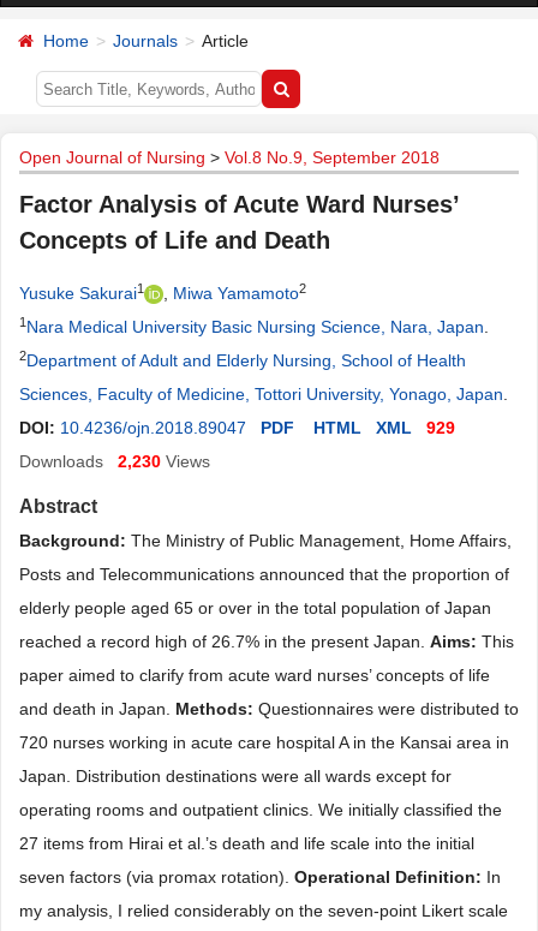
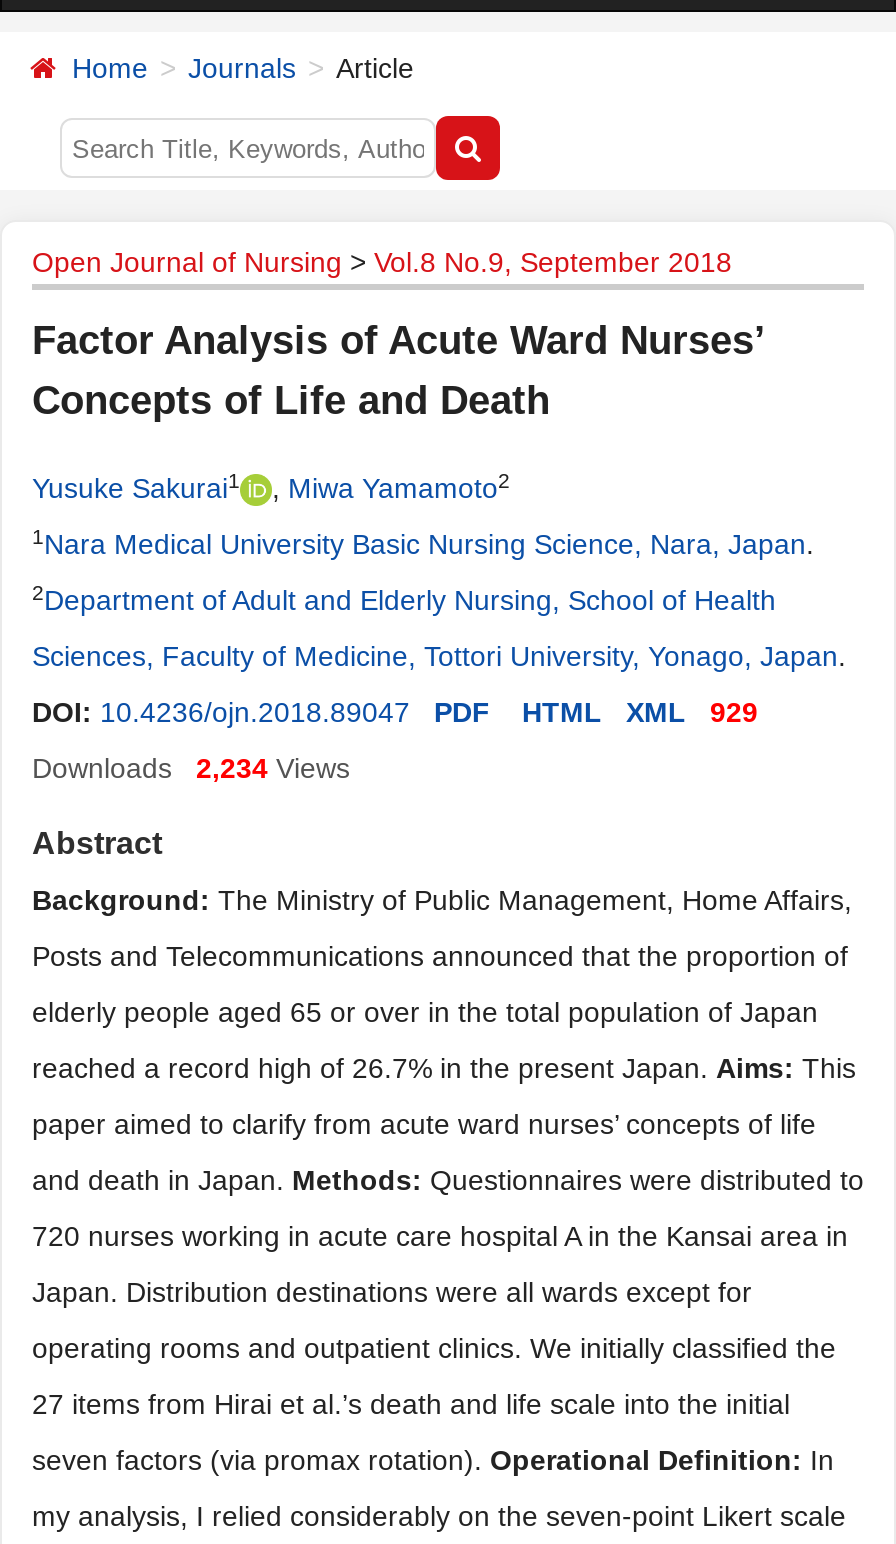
[19,452,210,471] Downloads 2,230 Views -> [32,752,350,784] Downloads 2,234 Views

